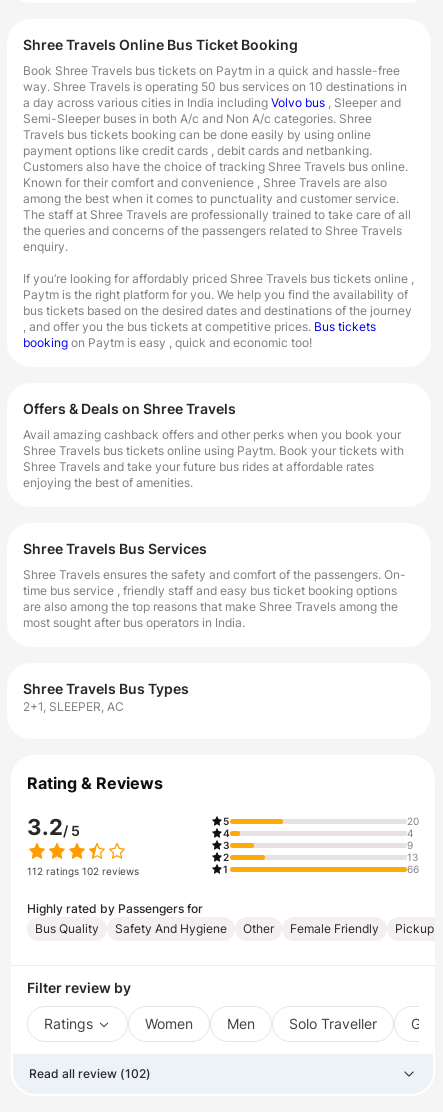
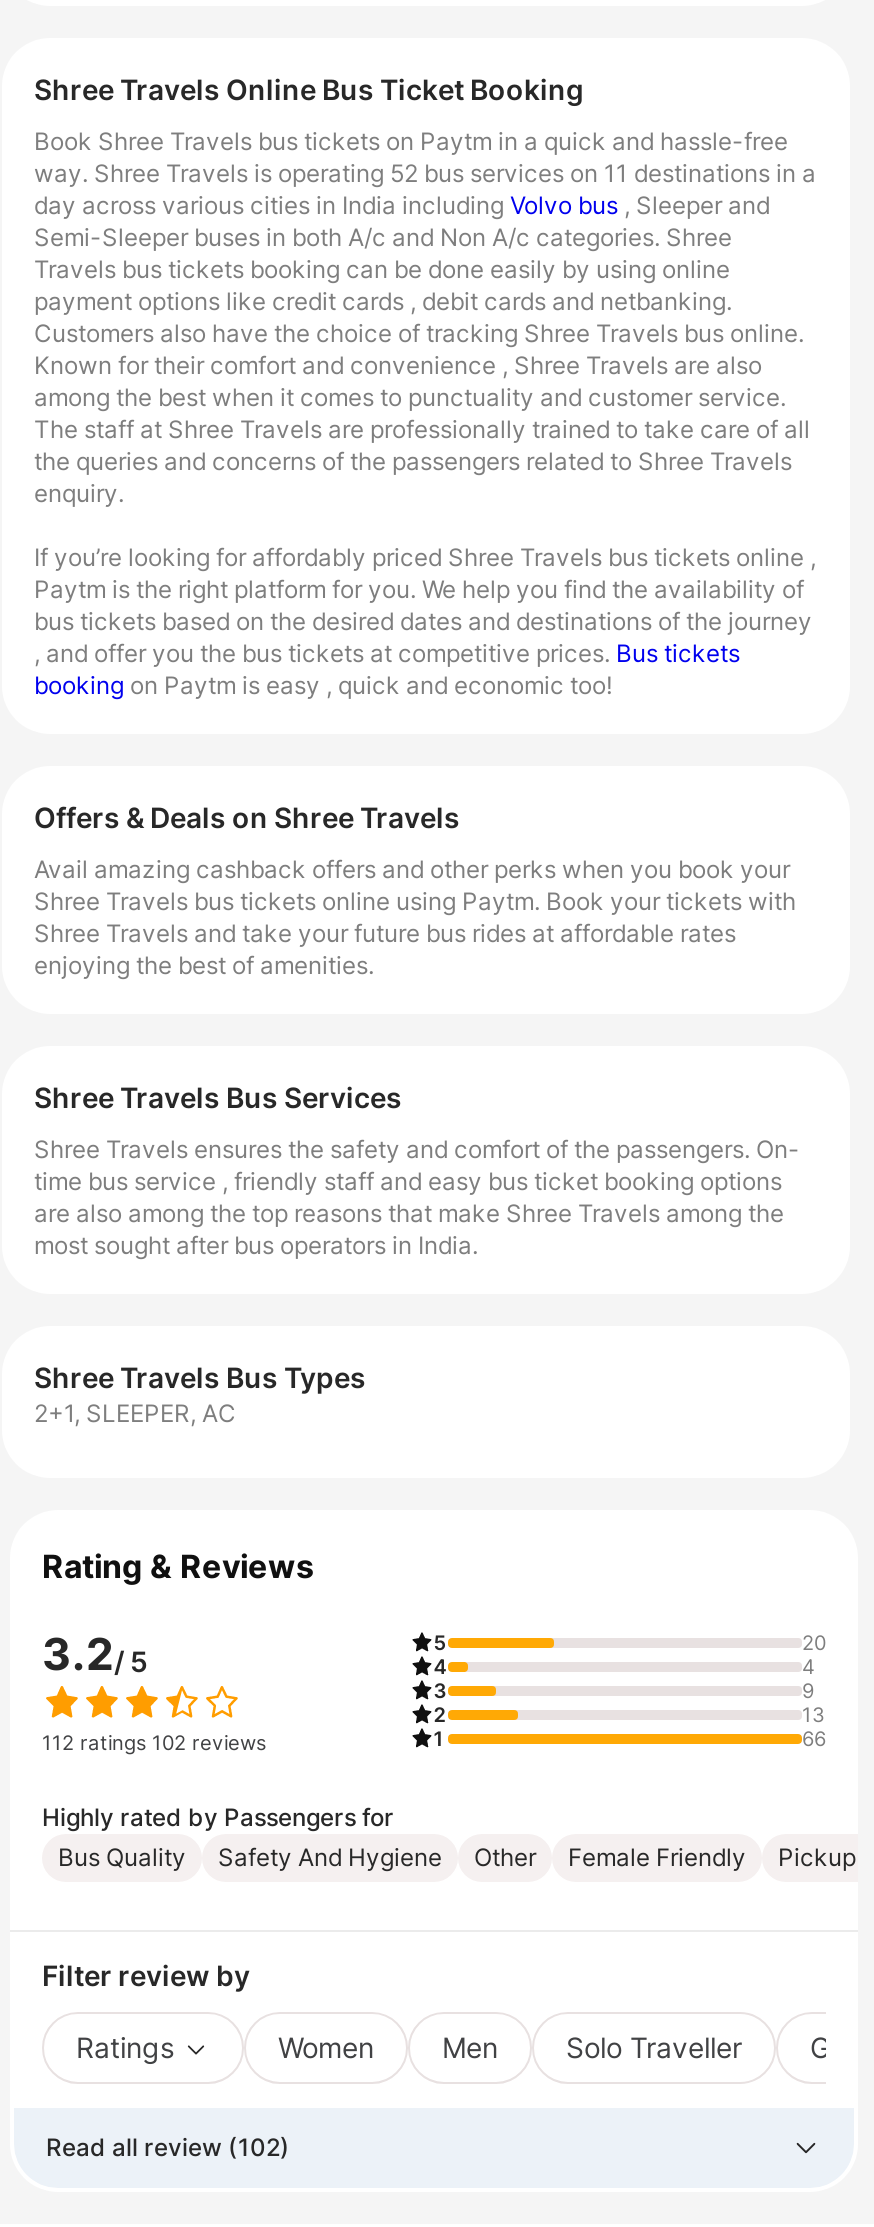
[23,79,407,110] way. Shree Travels is operating 50 bus services on 10 destinations in | a day across various cities in India including Volvo bus, Sleeper and -> [34,158,816,220] way. Shree Travels is operating 52 bus services on 11 destinations in a | day across various cities in India including Volvo bus, Sleeper and

